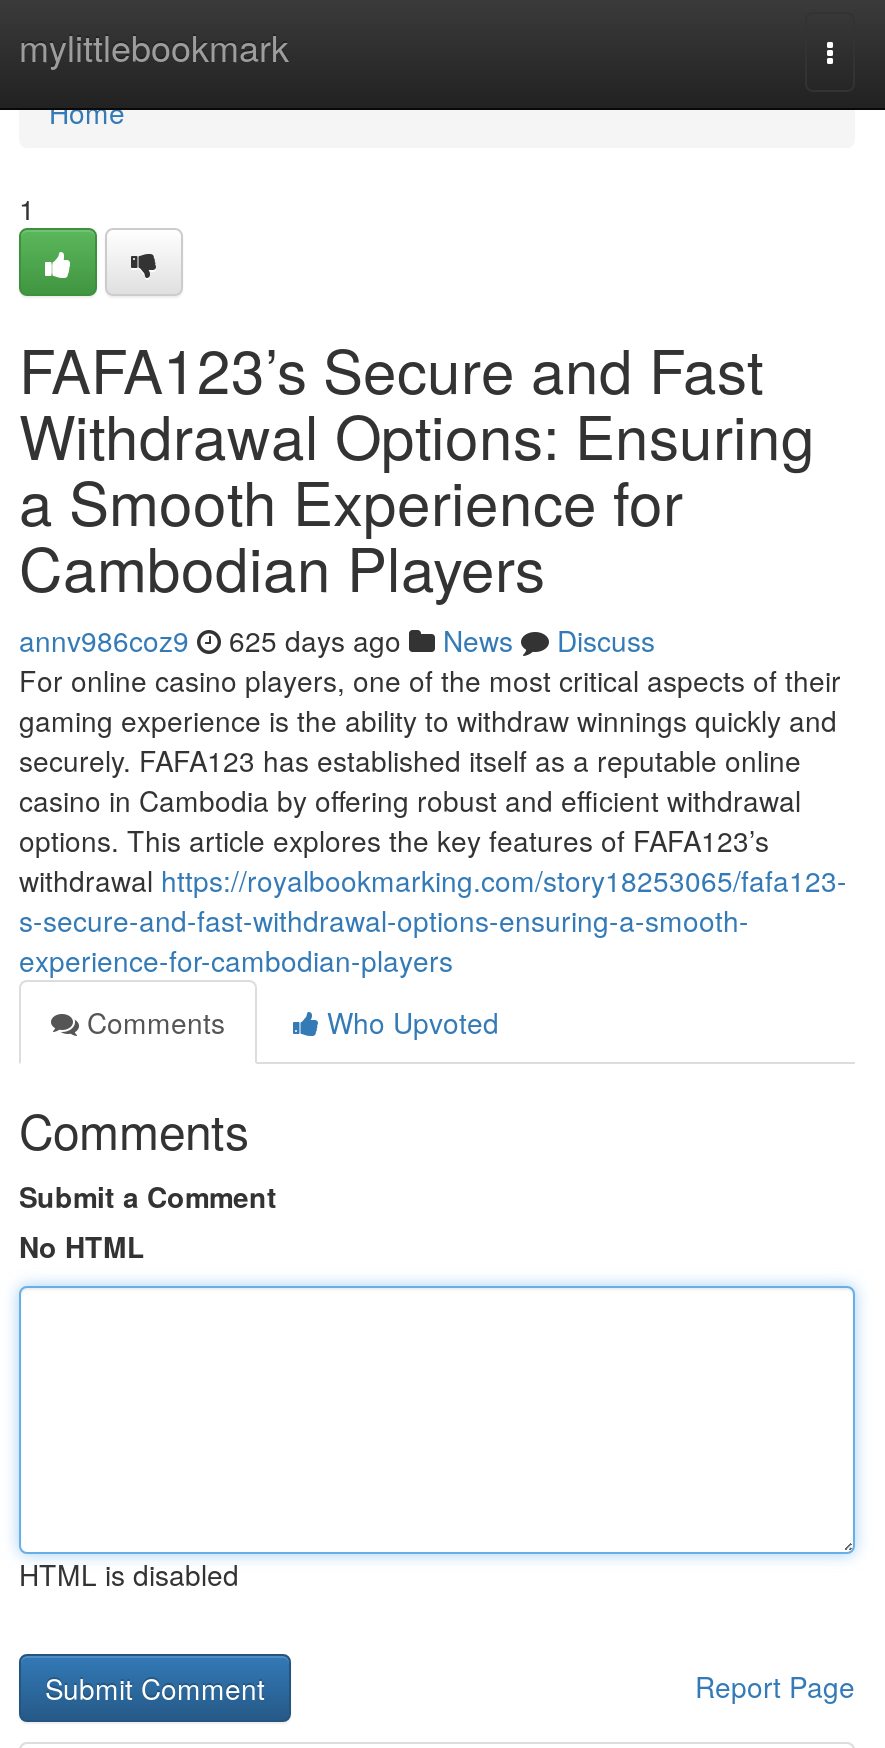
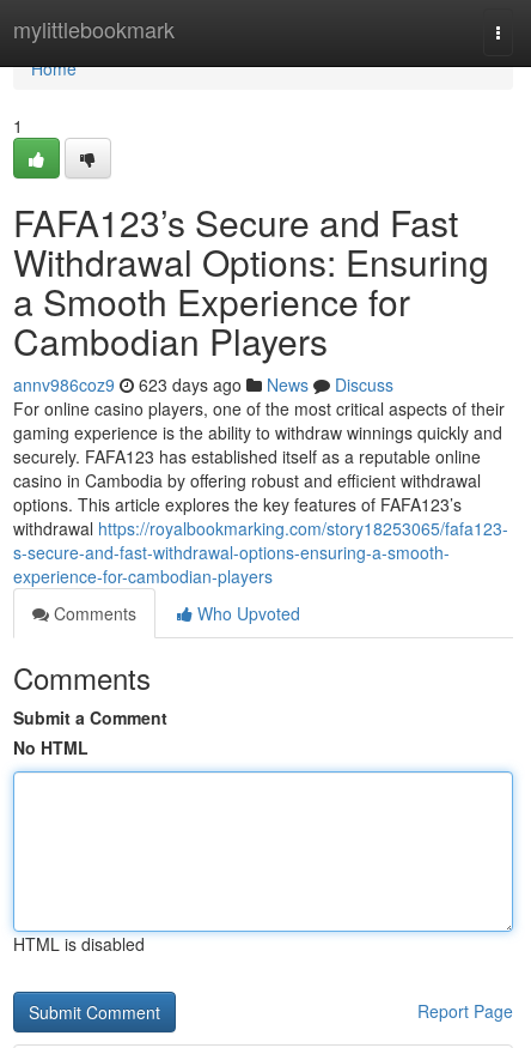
[19,620,655,660] annv986coz9 625 days ago News Discuss -> [13,372,393,396] annv986coz9 623 days ago News Discuss

